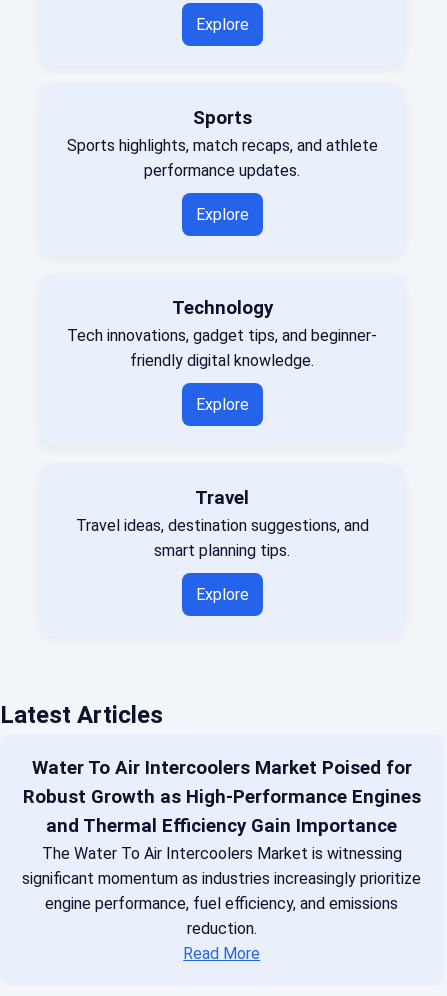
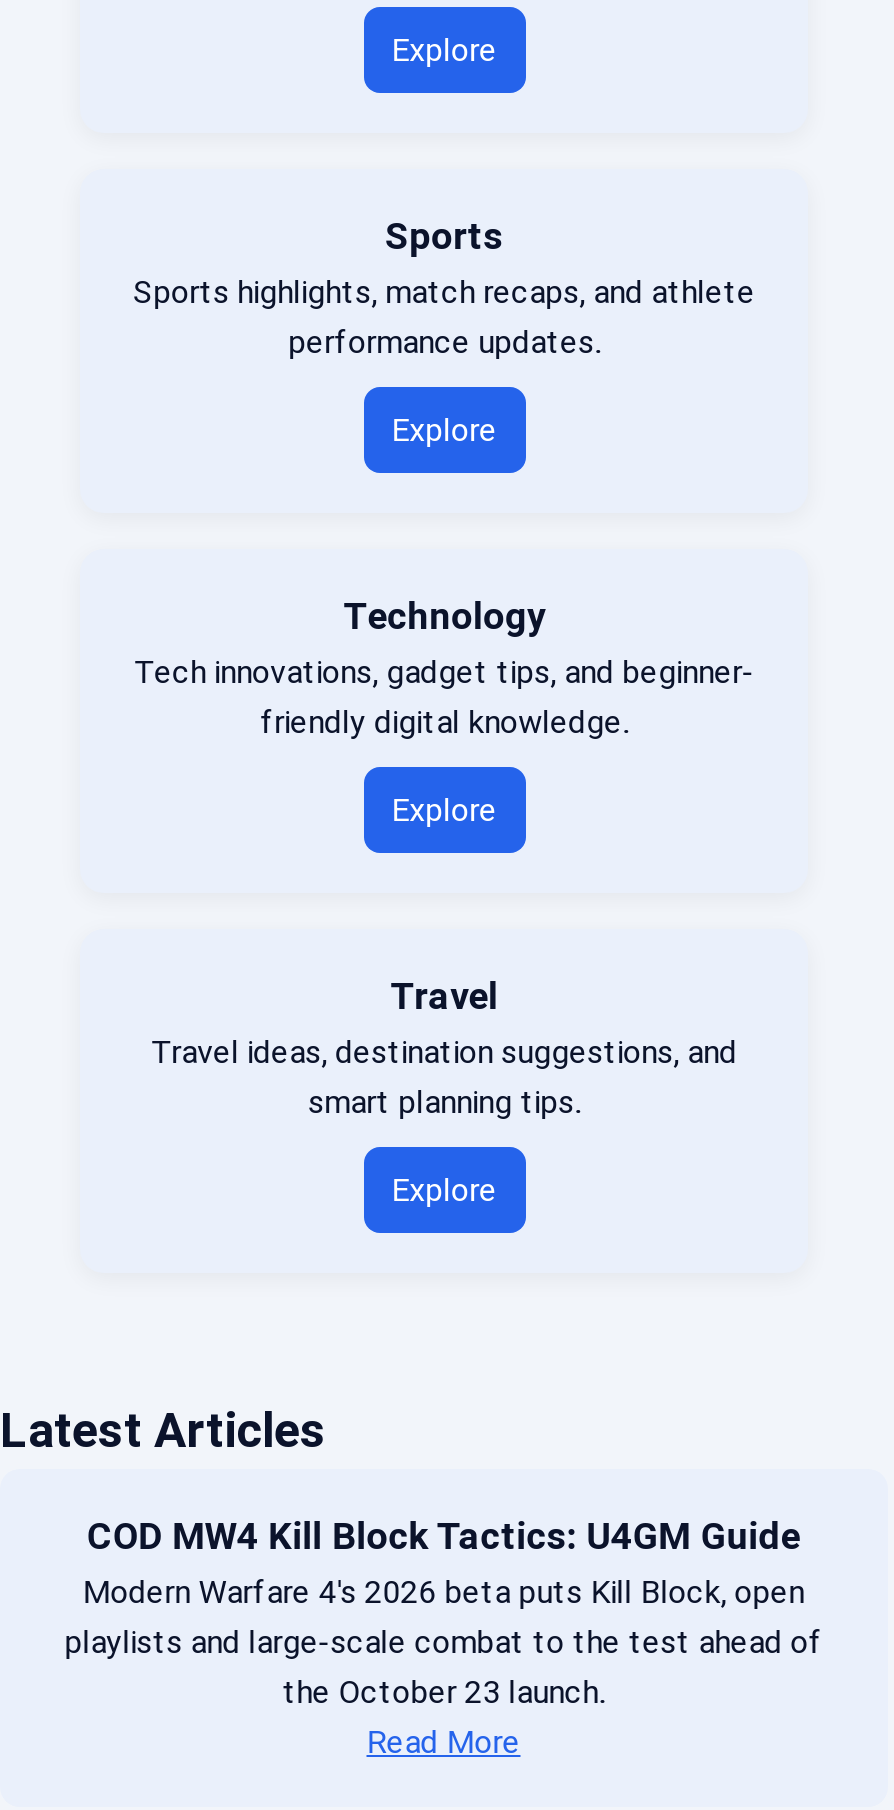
[22,757,421,938] Water To Air Intercoolers Market Poised for | Robust Growth as High-Performance Engines | and Thermal Efficiency Gain Importance | The Water To Air Intercoolers Market is witnessing | significant momentum as industries increasingly prioritize | engine performance, fuel efficiency, and emissions | reduction. -> [64,1516,822,1712] COD MW4 Kill Block Tactics: U4GM Guide | Modern Warfare 4's 2026 beta puts Kill Block, open | playlists and large-scale combat to the test ahead of | the October 23 launch.

